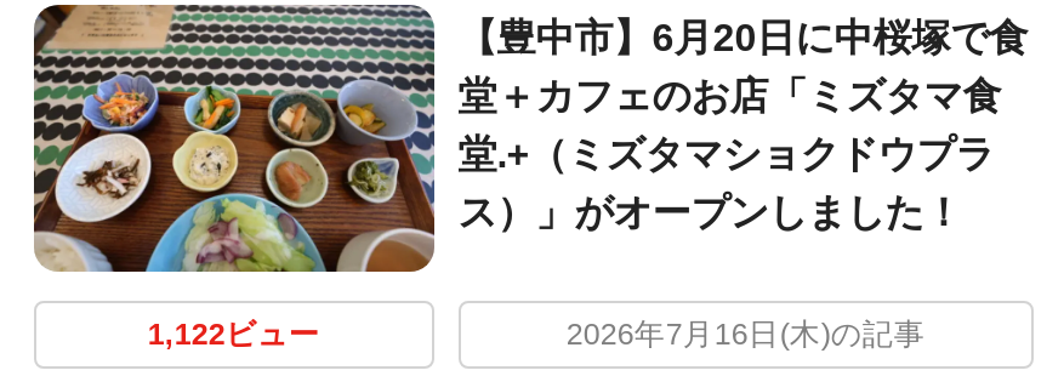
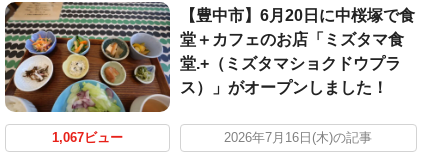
[148,317,320,351] 1,122ビュー -> [52,131,123,145] 1,067ビュー

